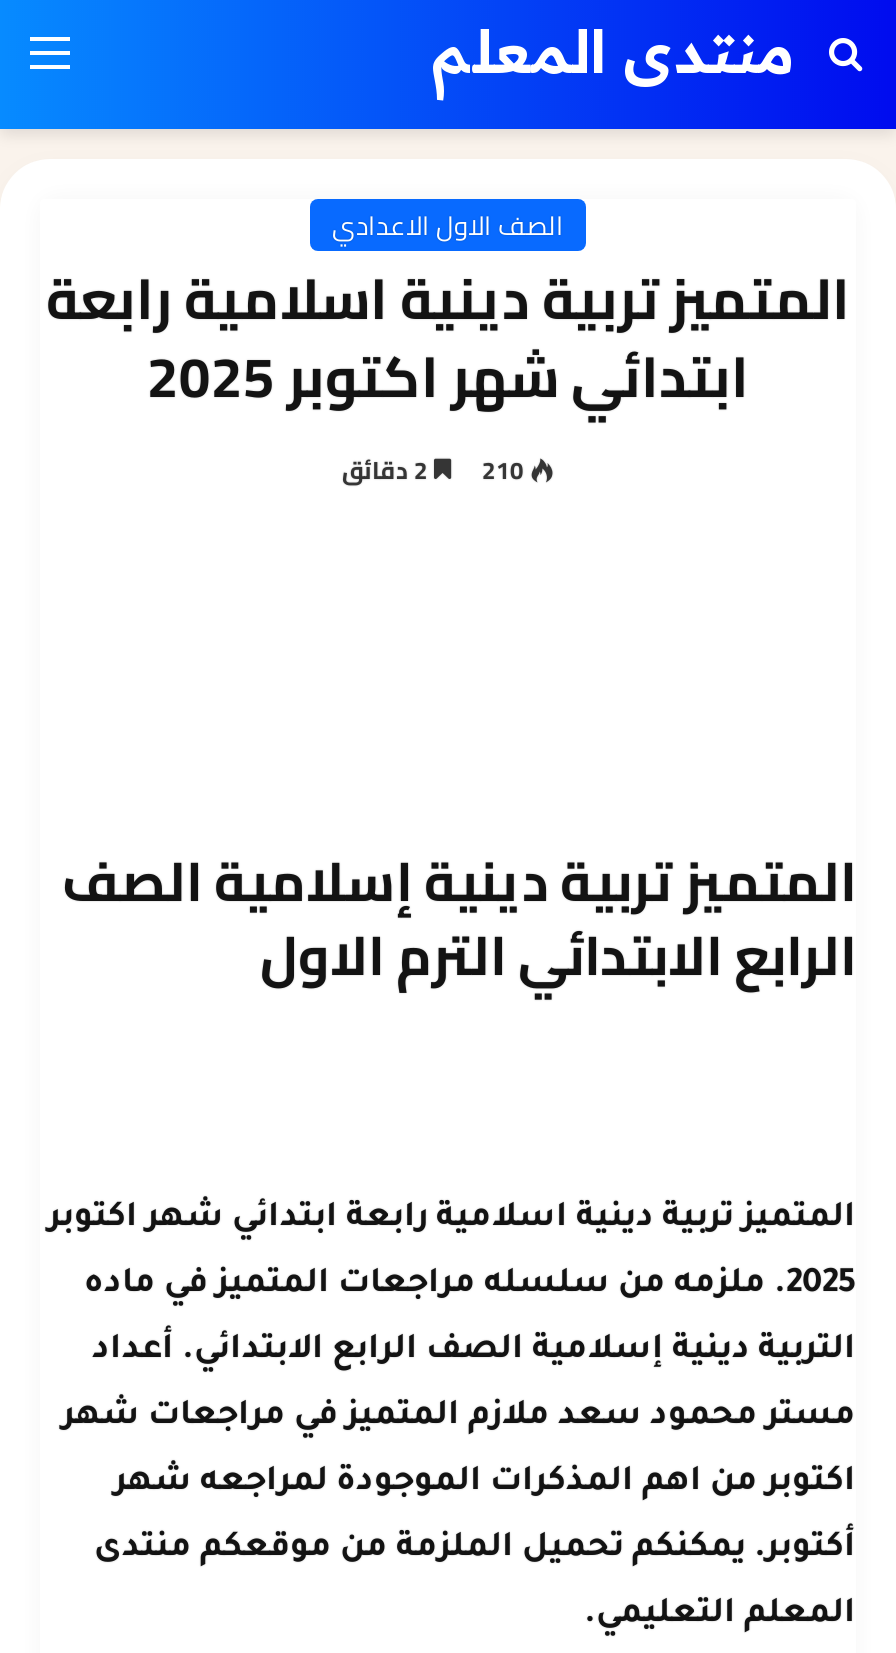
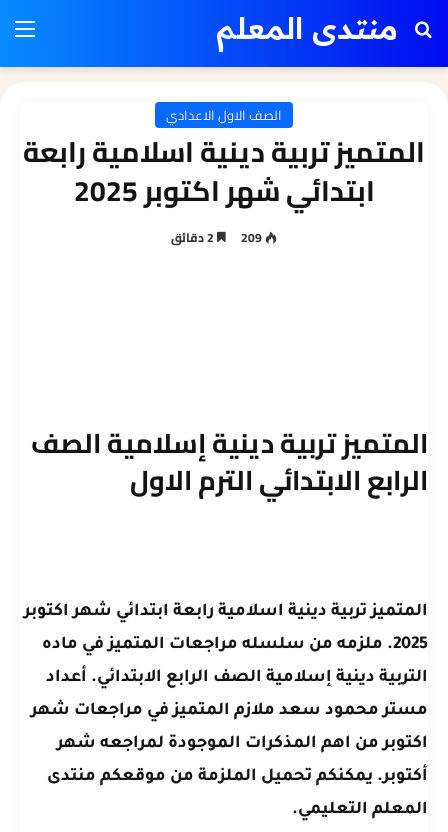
[482,447,524,493] 210 -> [241,226,262,249] 209

